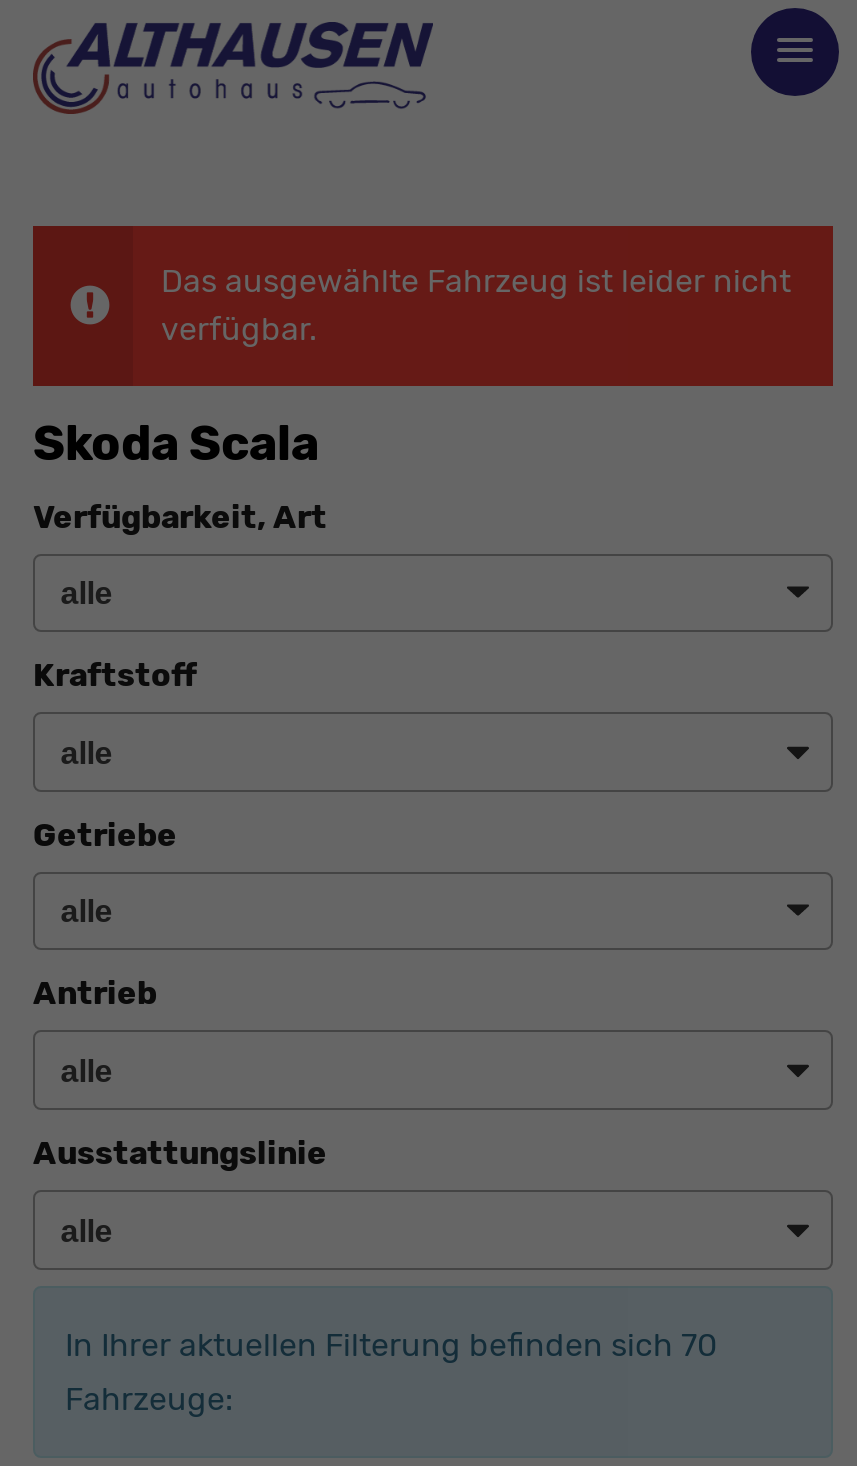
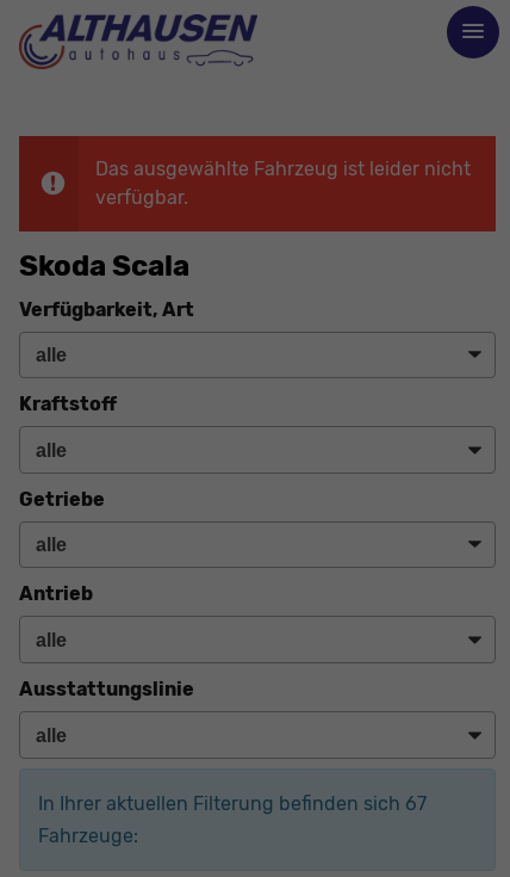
[65,1325,717,1363] In Ihrer aktuellen Filterung befinden sich 70 -> [38,792,427,814] In Ihrer aktuellen Filterung befinden sich 67

